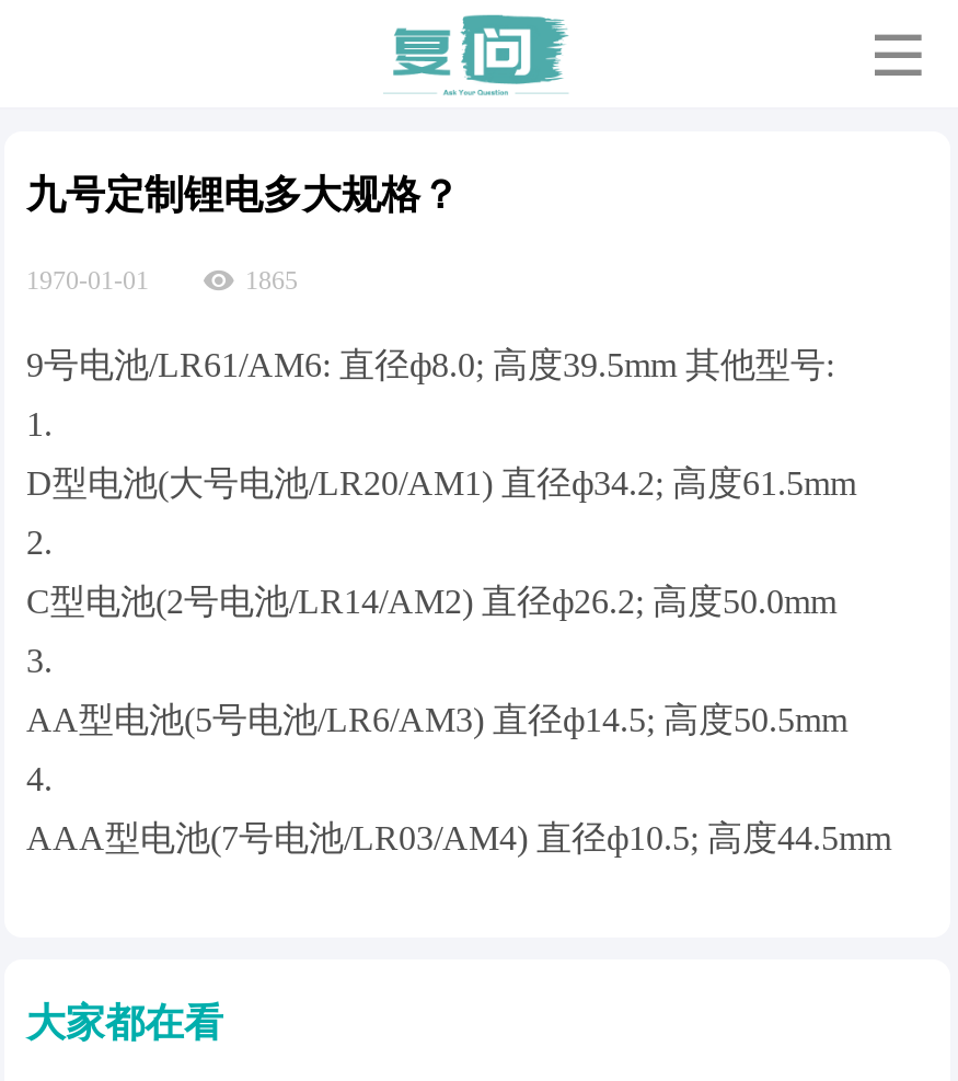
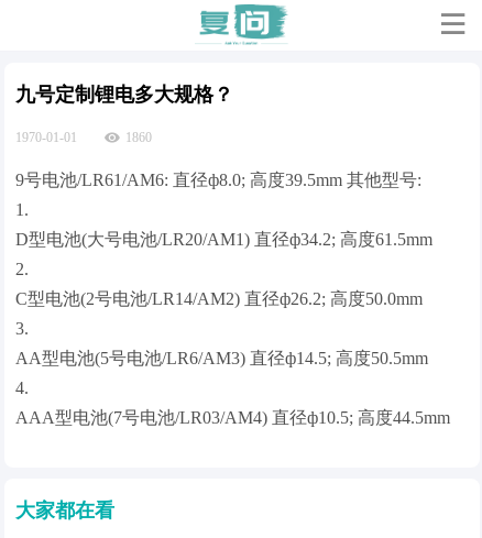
[245,265,298,296] 1865 -> [125,130,152,145] 1860

